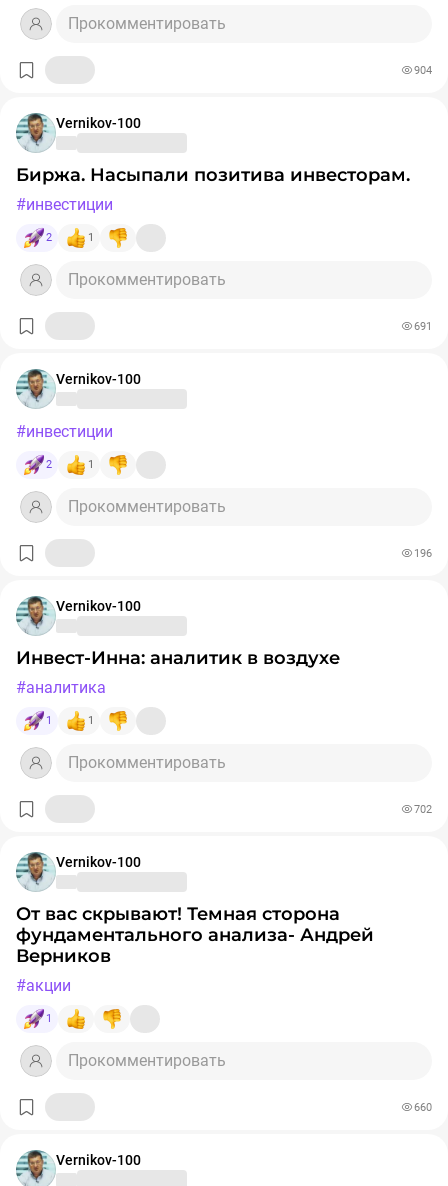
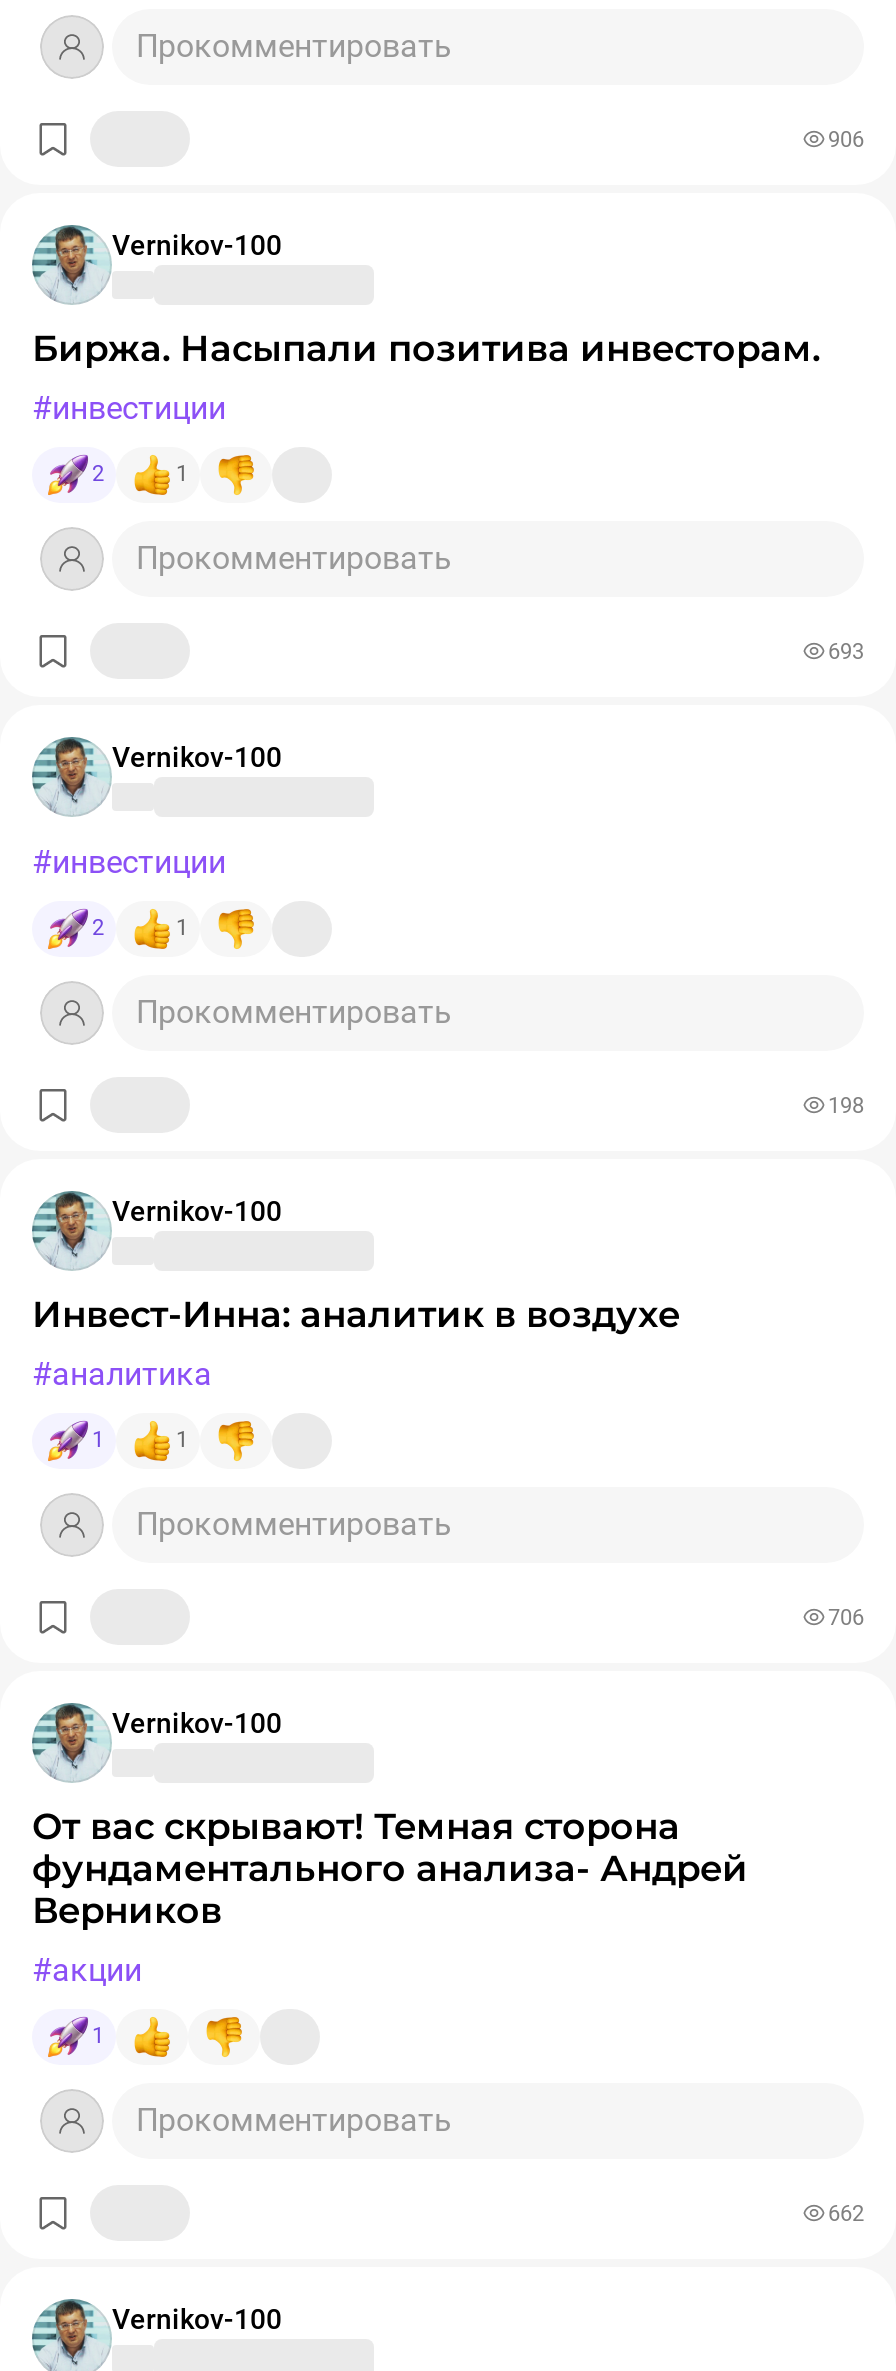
[414,64,432,77] 904 -> [828,127,864,153] 906
[414,320,432,333] 691 -> [828,639,864,665] 693
[414,547,432,560] 196 -> [828,1093,864,1119] 198
[414,803,432,816] 702 -> [828,1605,864,1631] 706
[414,1101,432,1114] 660 -> [828,2201,864,2227] 662

